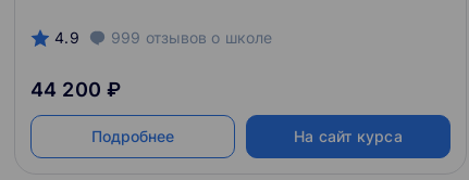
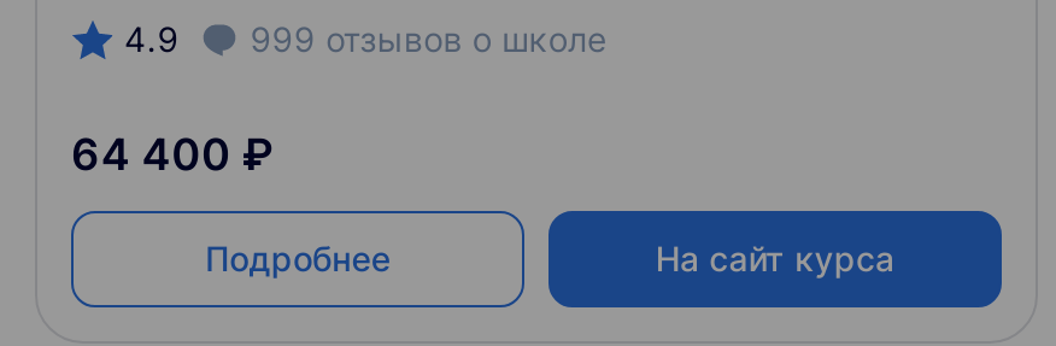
[30,78,121,101] 44 200 ₽ -> [71,129,274,180] 64 400 ₽

